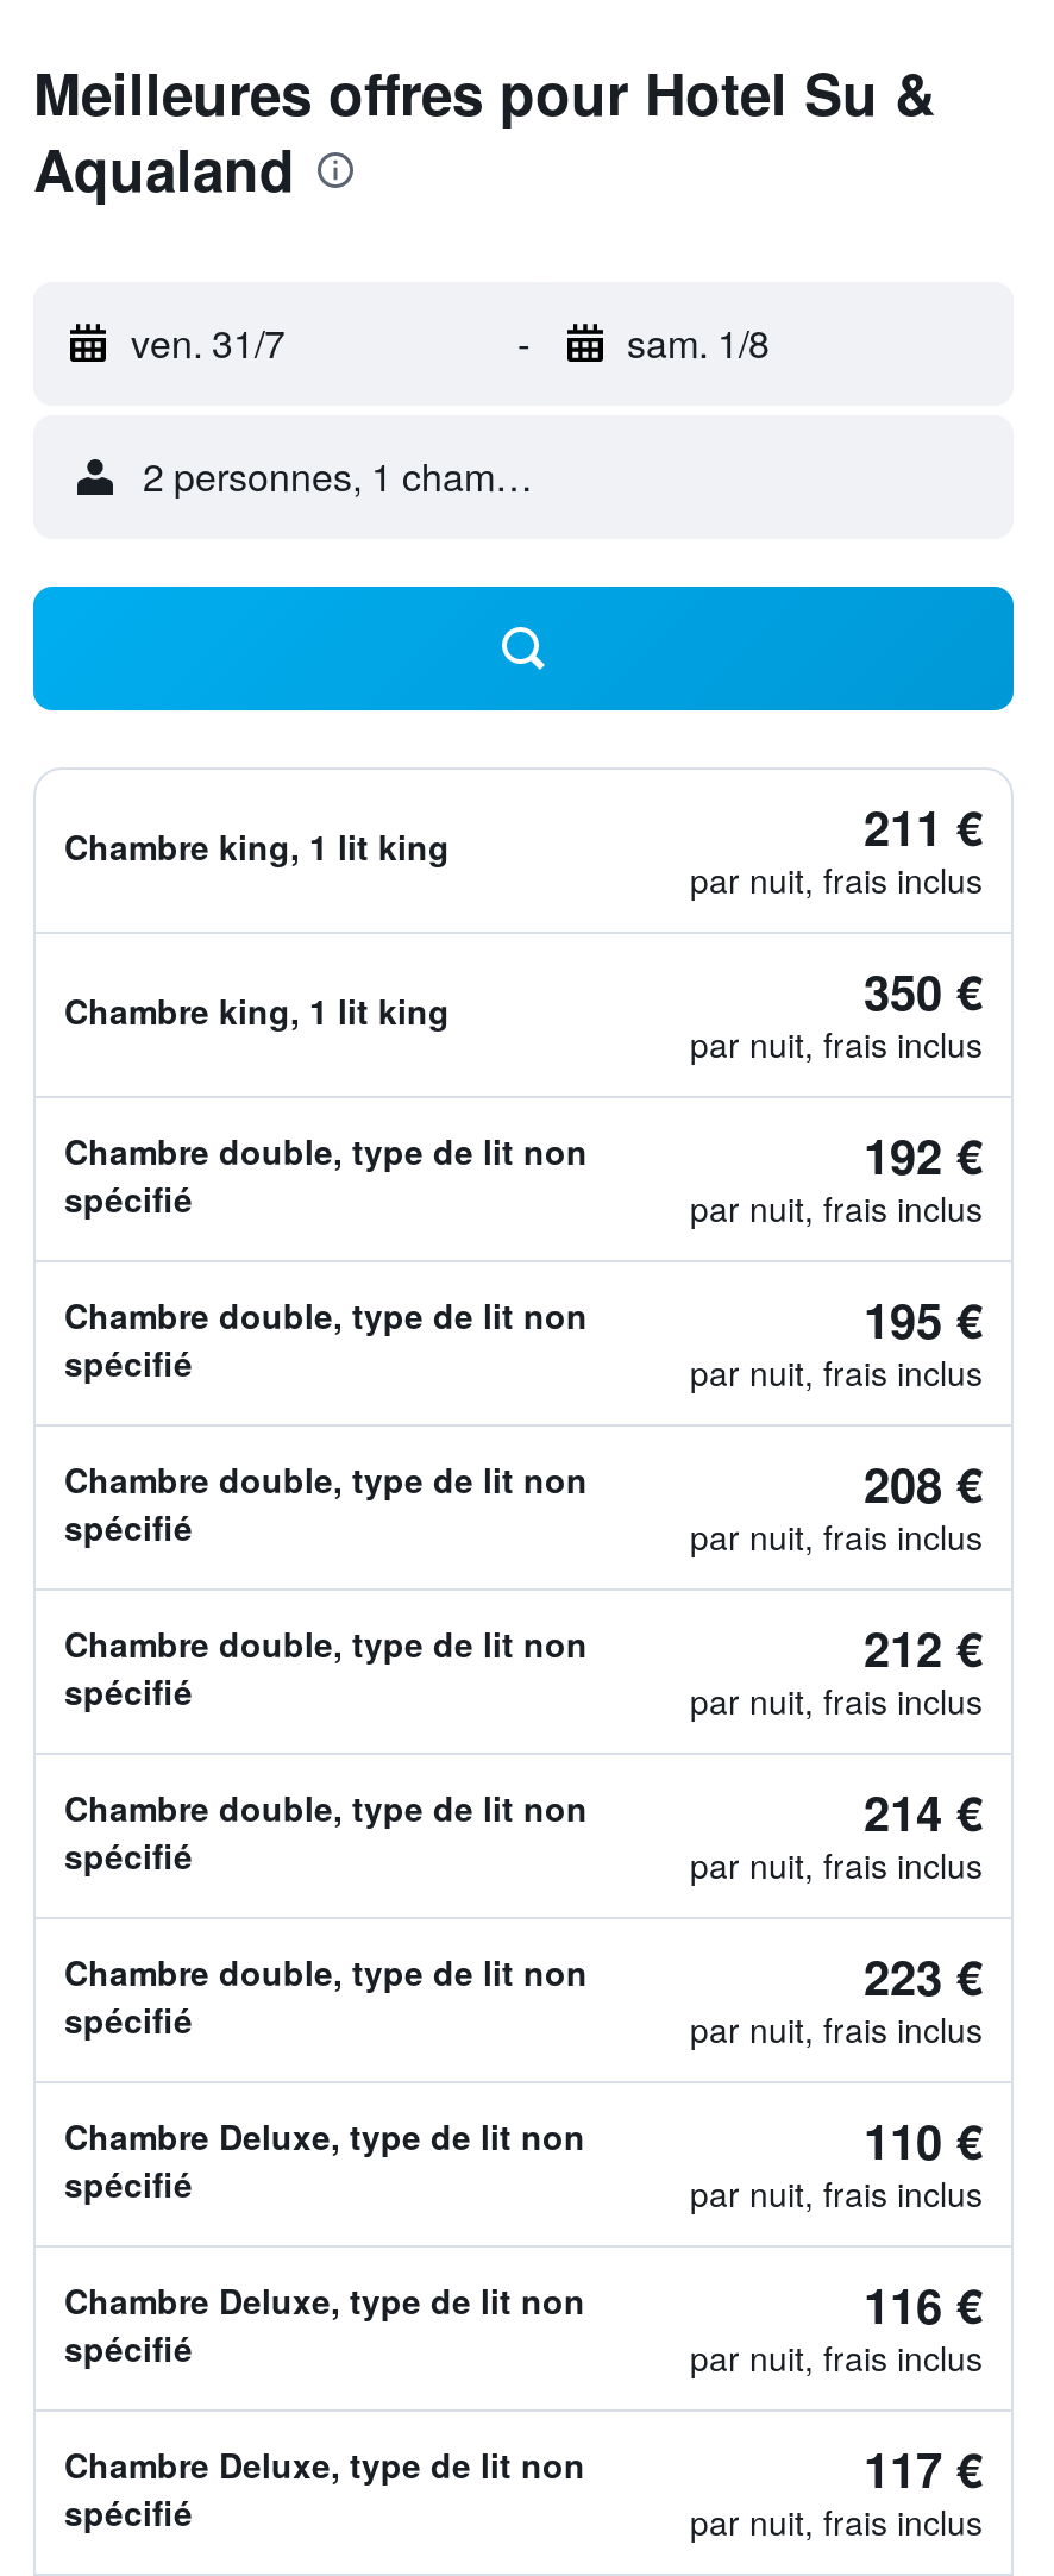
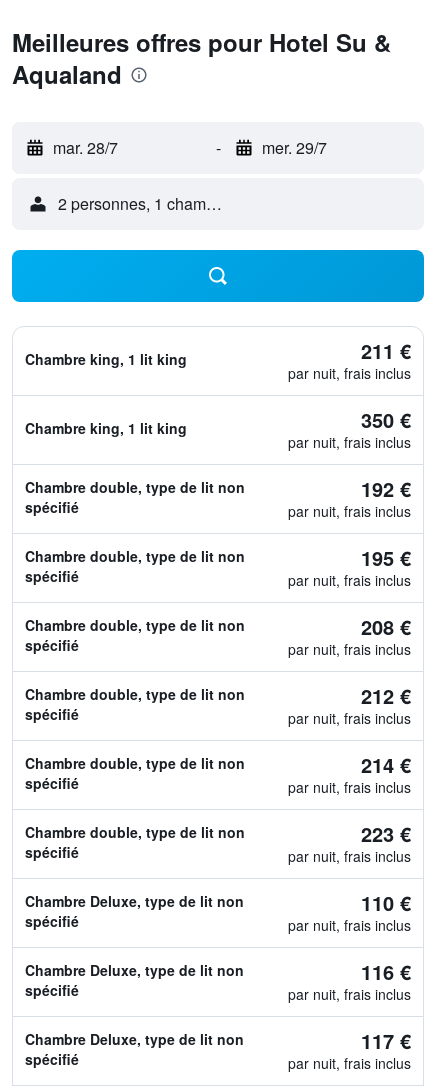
[131,315,286,370] ven. 31/7 -> [53,136,118,159] mar. 28/7
[627,315,770,370] sam. 1/8 -> [261,136,326,159] mer. 29/7

